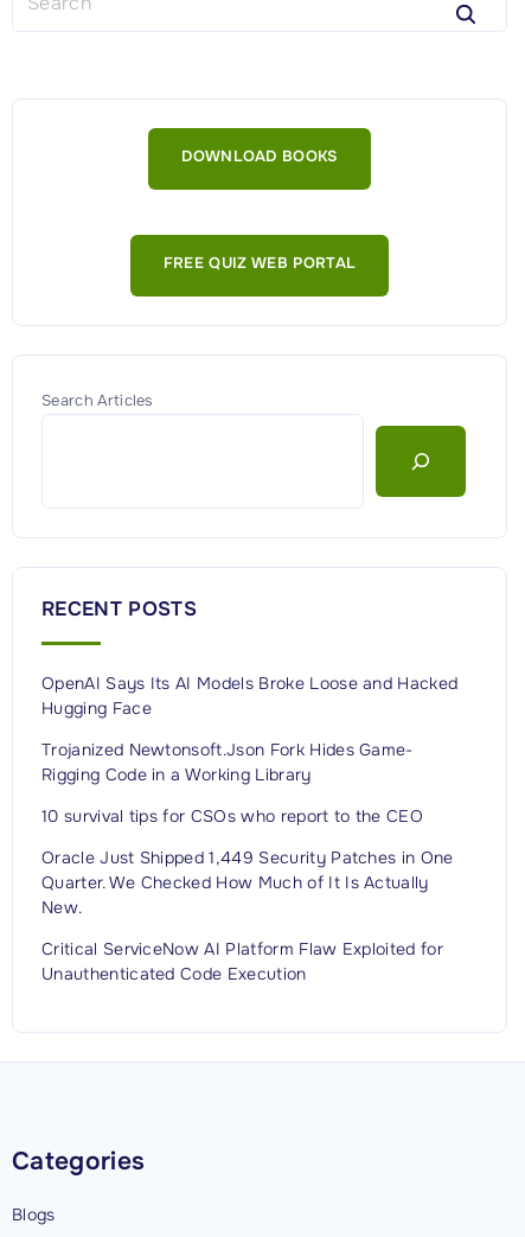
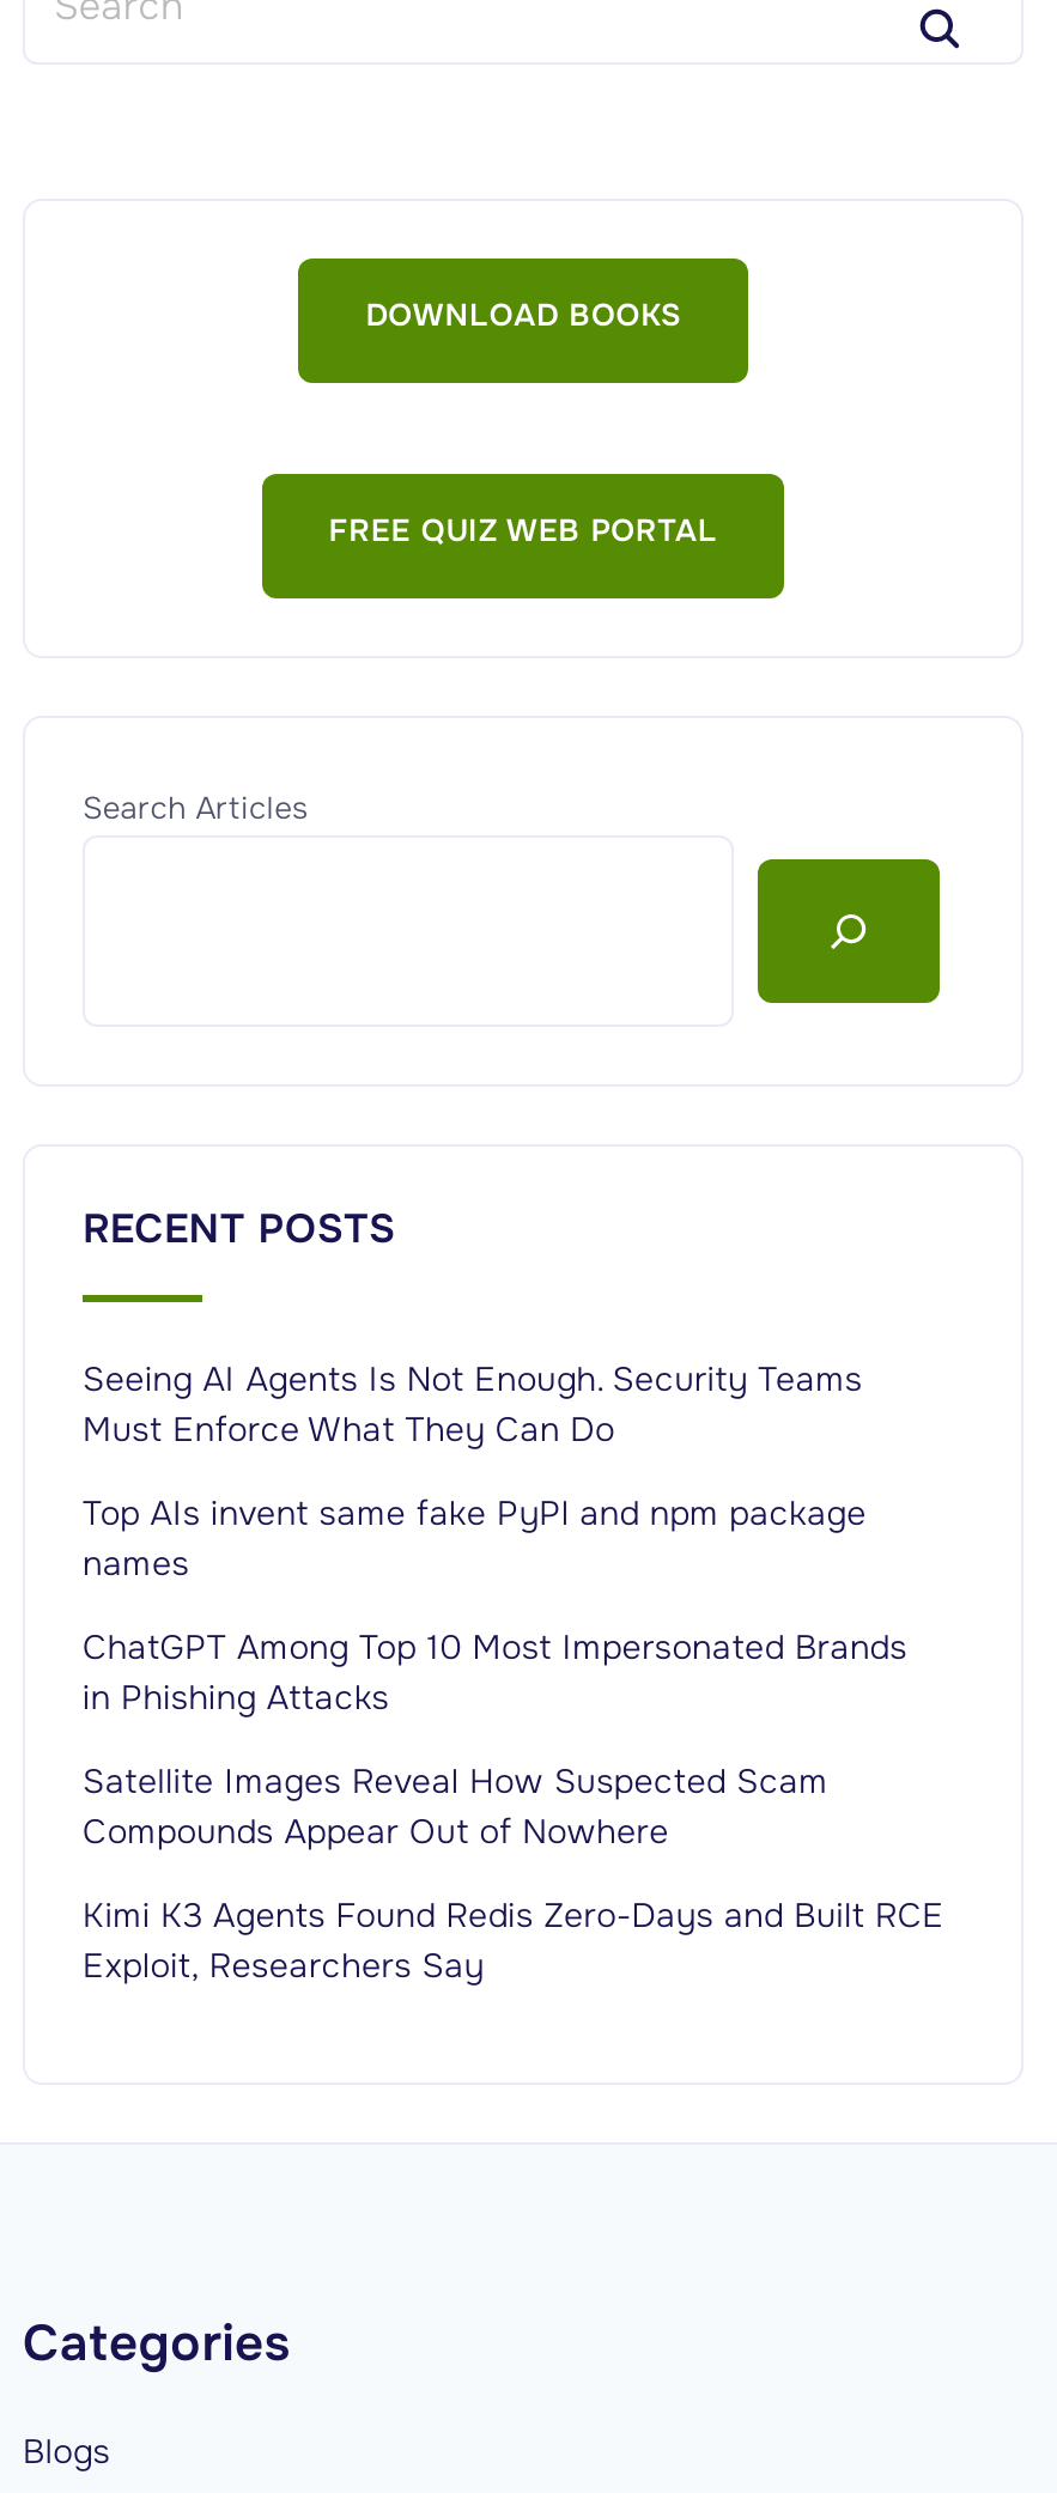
[41,673,458,719] OpenAI Says Its AI Models Broke Loose and Hacked | Hugging Face -> [83,1358,862,1452] Seeing AI Agents Is Not Enough. Security Teams | Must Enforce What They Can Do
[41,739,413,786] Trojanized Newtonsoft.Json Fork Hides Game- | Rigging Code in a Working Library -> [83,1492,866,1586] Top AIs invent same fake PyPl and npm package | names
[41,806,423,827] 10 survival tips for CSOs who report to the CEO -> [83,1626,907,1720] ChatGPT Among Top 10 Most Impersonated Brands | in Phishing Attacks
[41,847,454,919] Oracle Just Shipped 1,449 Security Patches in One | Quarter. We Checked How Much of It Is Actually | New. -> [83,1761,828,1854] Satellite Images Reveal How Suspected Scam | Compounds Appear Out of Nowhere
[41,939,443,985] Critical ServiceNow AI Platform Flaw Exploited for | Unauthenticated Code Execution -> [83,1895,944,1988] Kimi K3 Agents Found Redis Zero-Days and Built RCE | Exploit, Researchers Say

